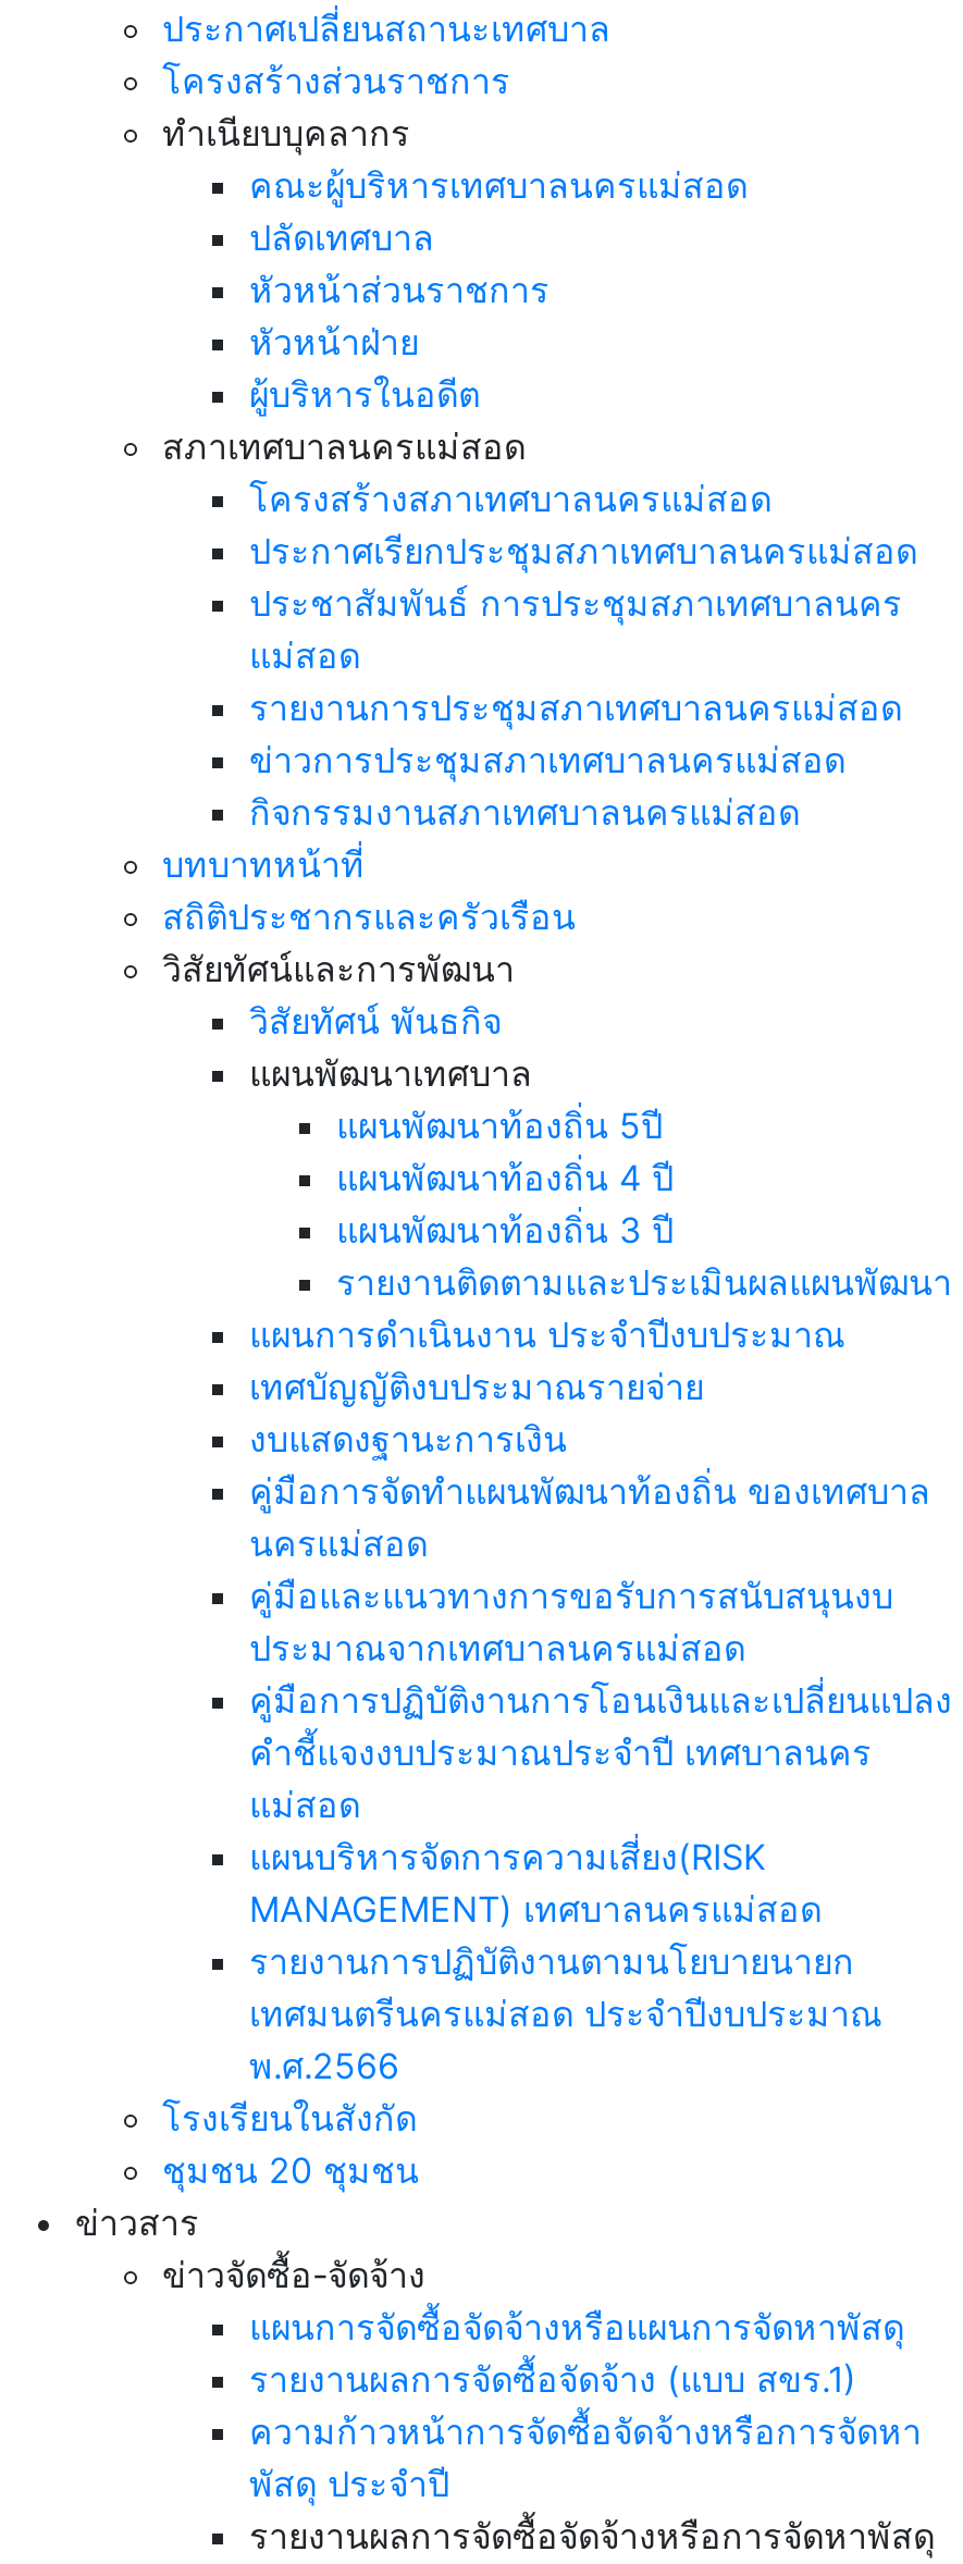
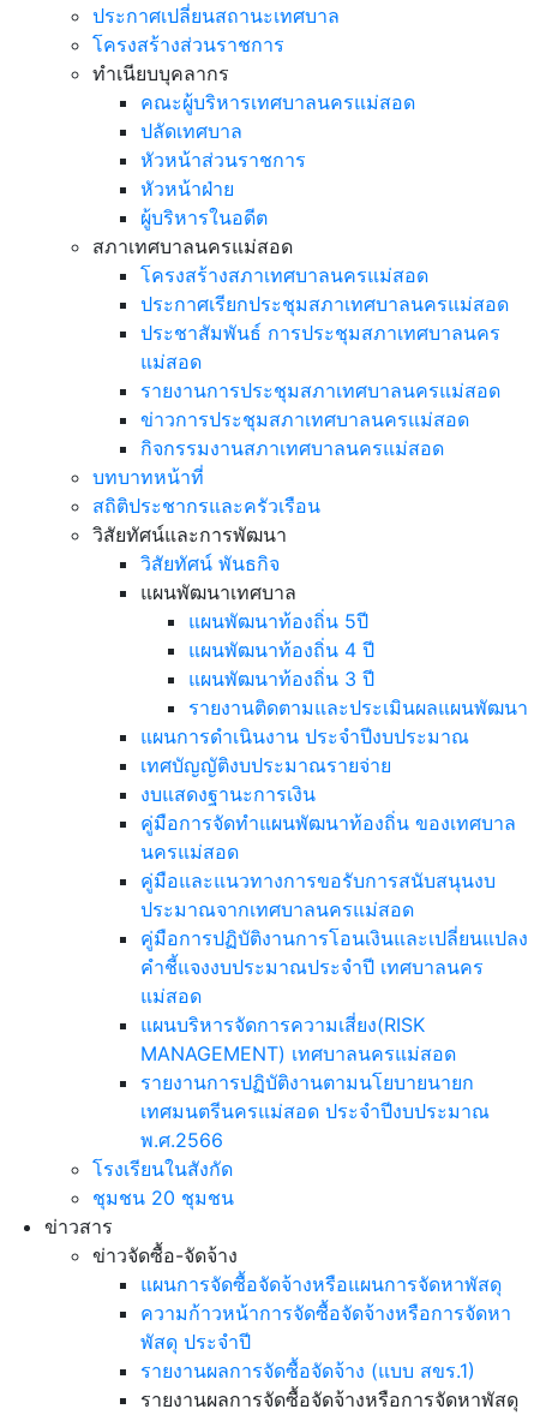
moved [249,2357,856,2401] -> [140,1359,475,1383]: รายงานผลการจัดซื้อจัดจ้าง (แบบ สขร.1)
moved [249,2410,922,2505] -> [140,1301,511,1354]: ความก้าวหน้าการจัดซื้อจัดจ้างหรือการจัดหา | พัสดุ ประจำปี

